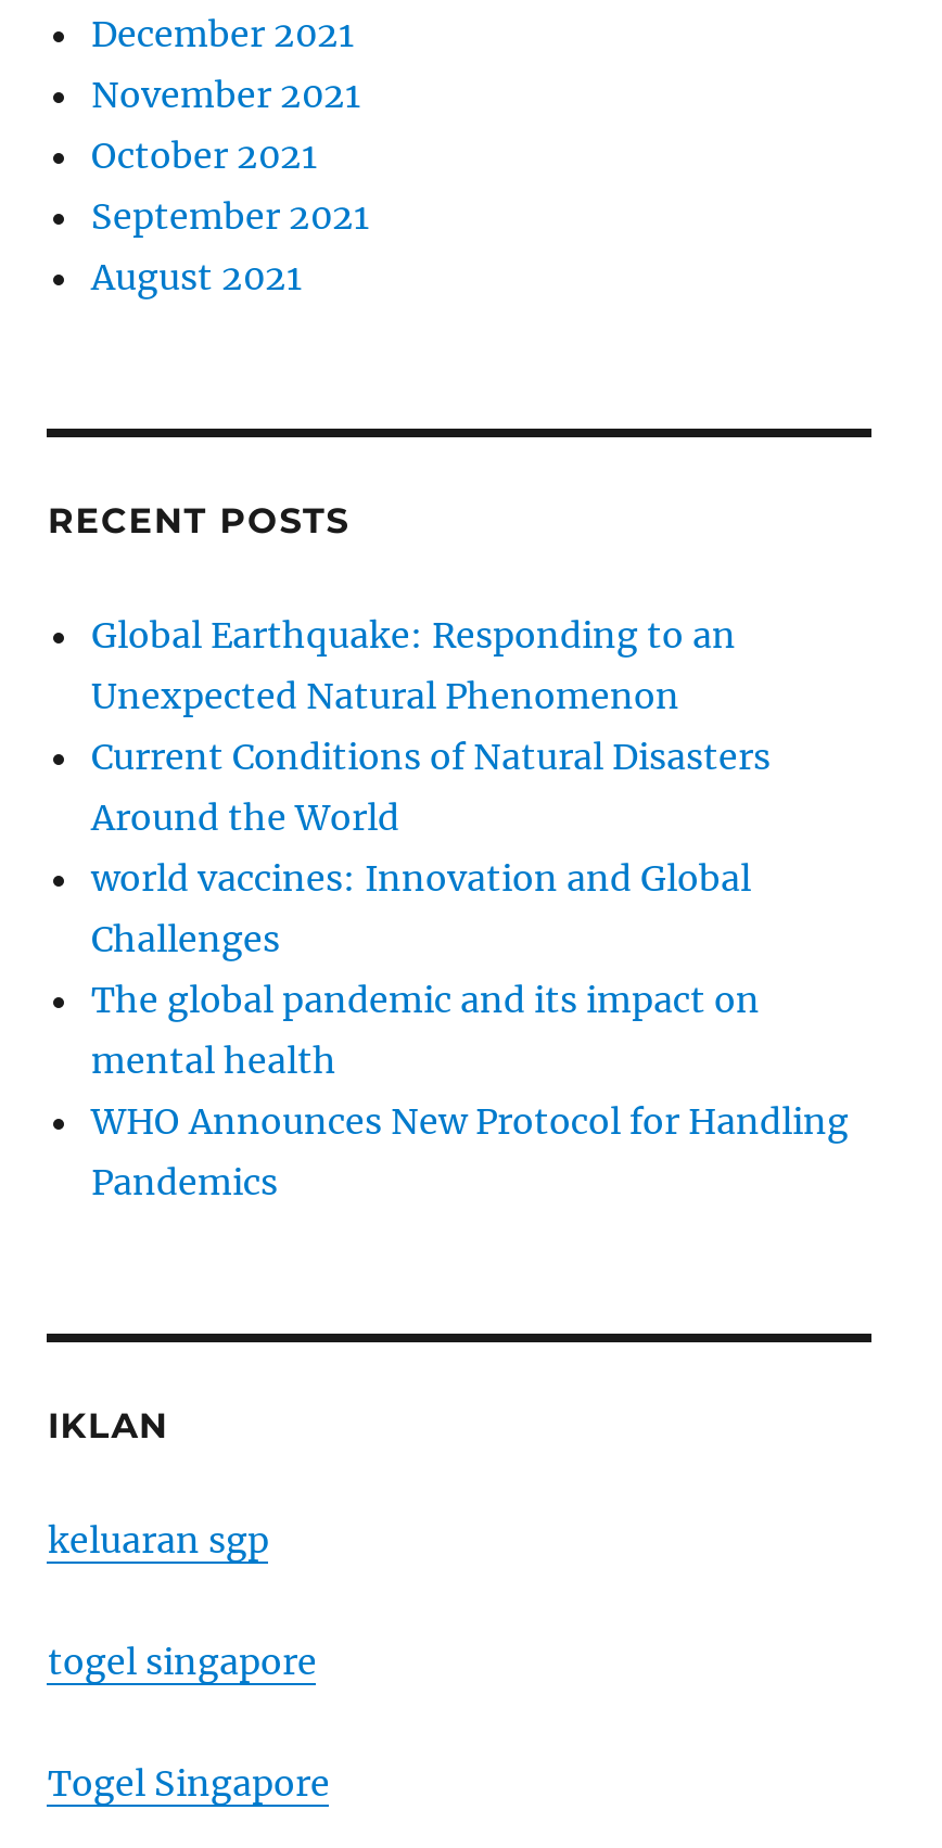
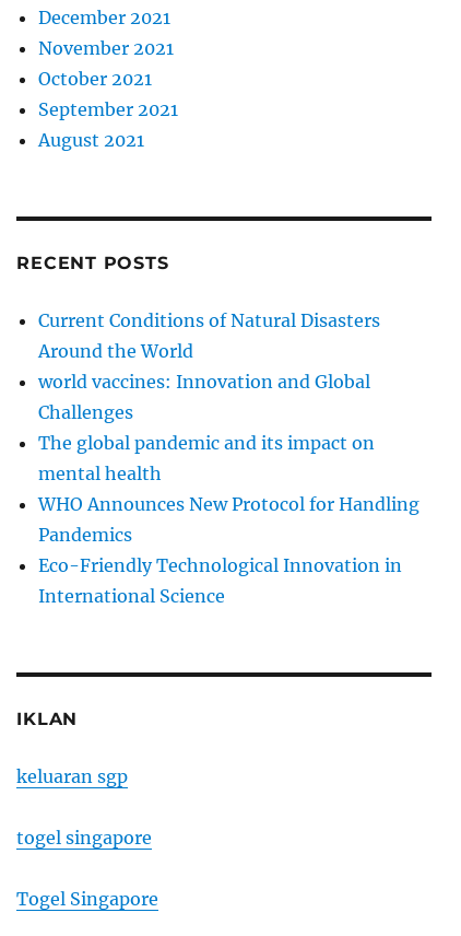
[91,613,736,717] Global Earthquake: Responding to an | Unexpected Natural Phenomenon -> none
moved [91,735,849,1203] -> [39,309,420,546]: Current Conditions of Natural Disasters | Around the World | world vaccines: Innovation and Global | Challenges | The global pandemic and its impact on | mental health | WHO Announces New Protocol for Handling | Pandemics
none -> [39,554,403,607] Eco-Friendly Technological Innovation in | International Science

